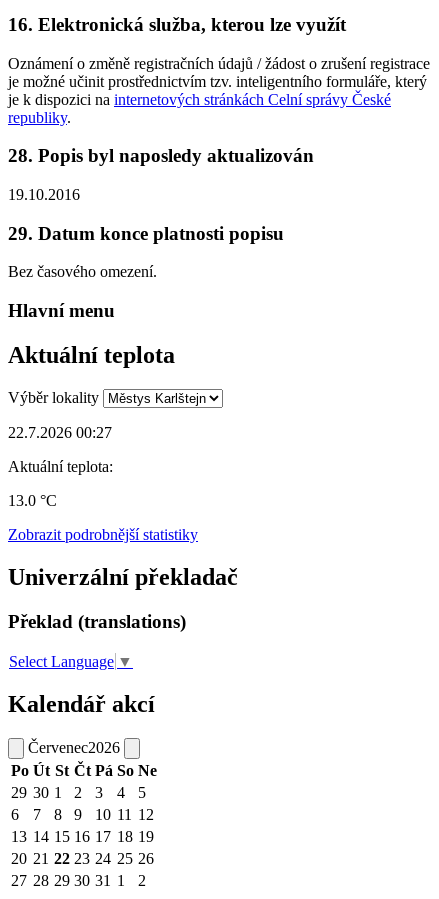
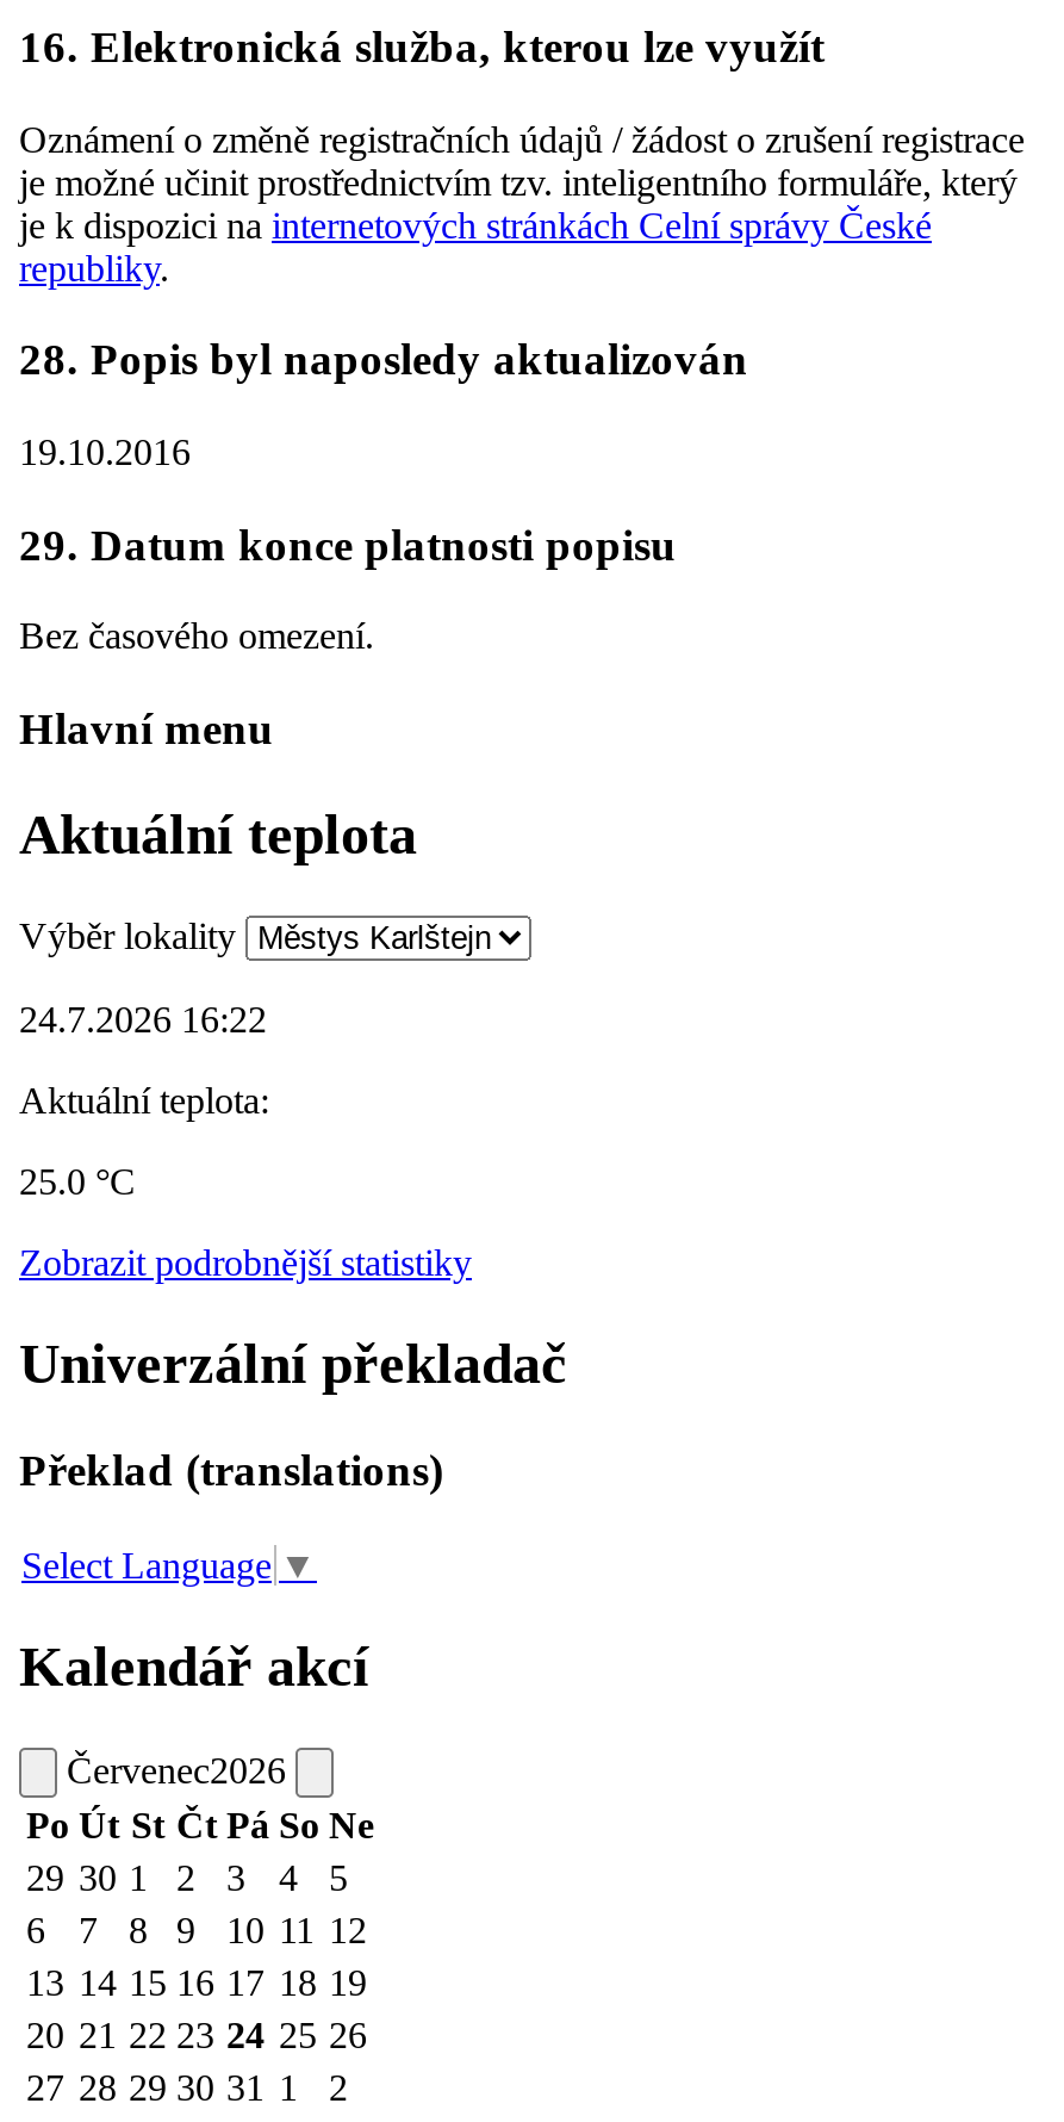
[8,424,112,441] 22.7.2026 00:27 -> [19,999,267,1040] 24.7.2026 16:22
[8,492,57,509] 13.0 °C -> [19,1161,136,1202] 25.0 °C

